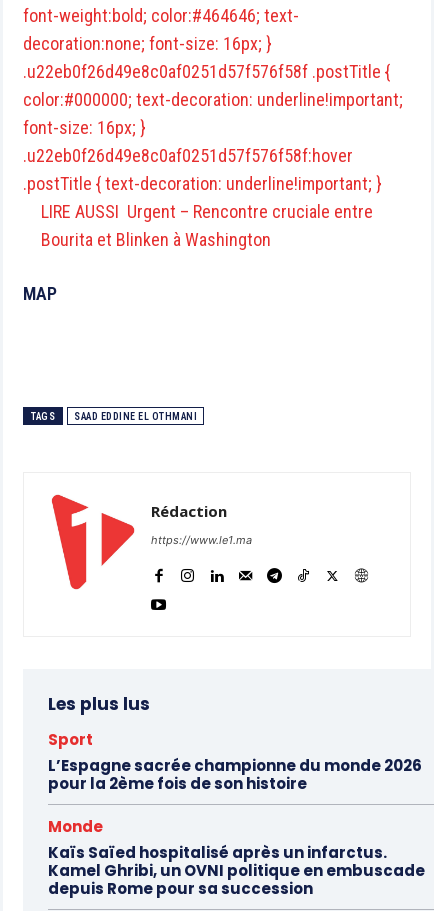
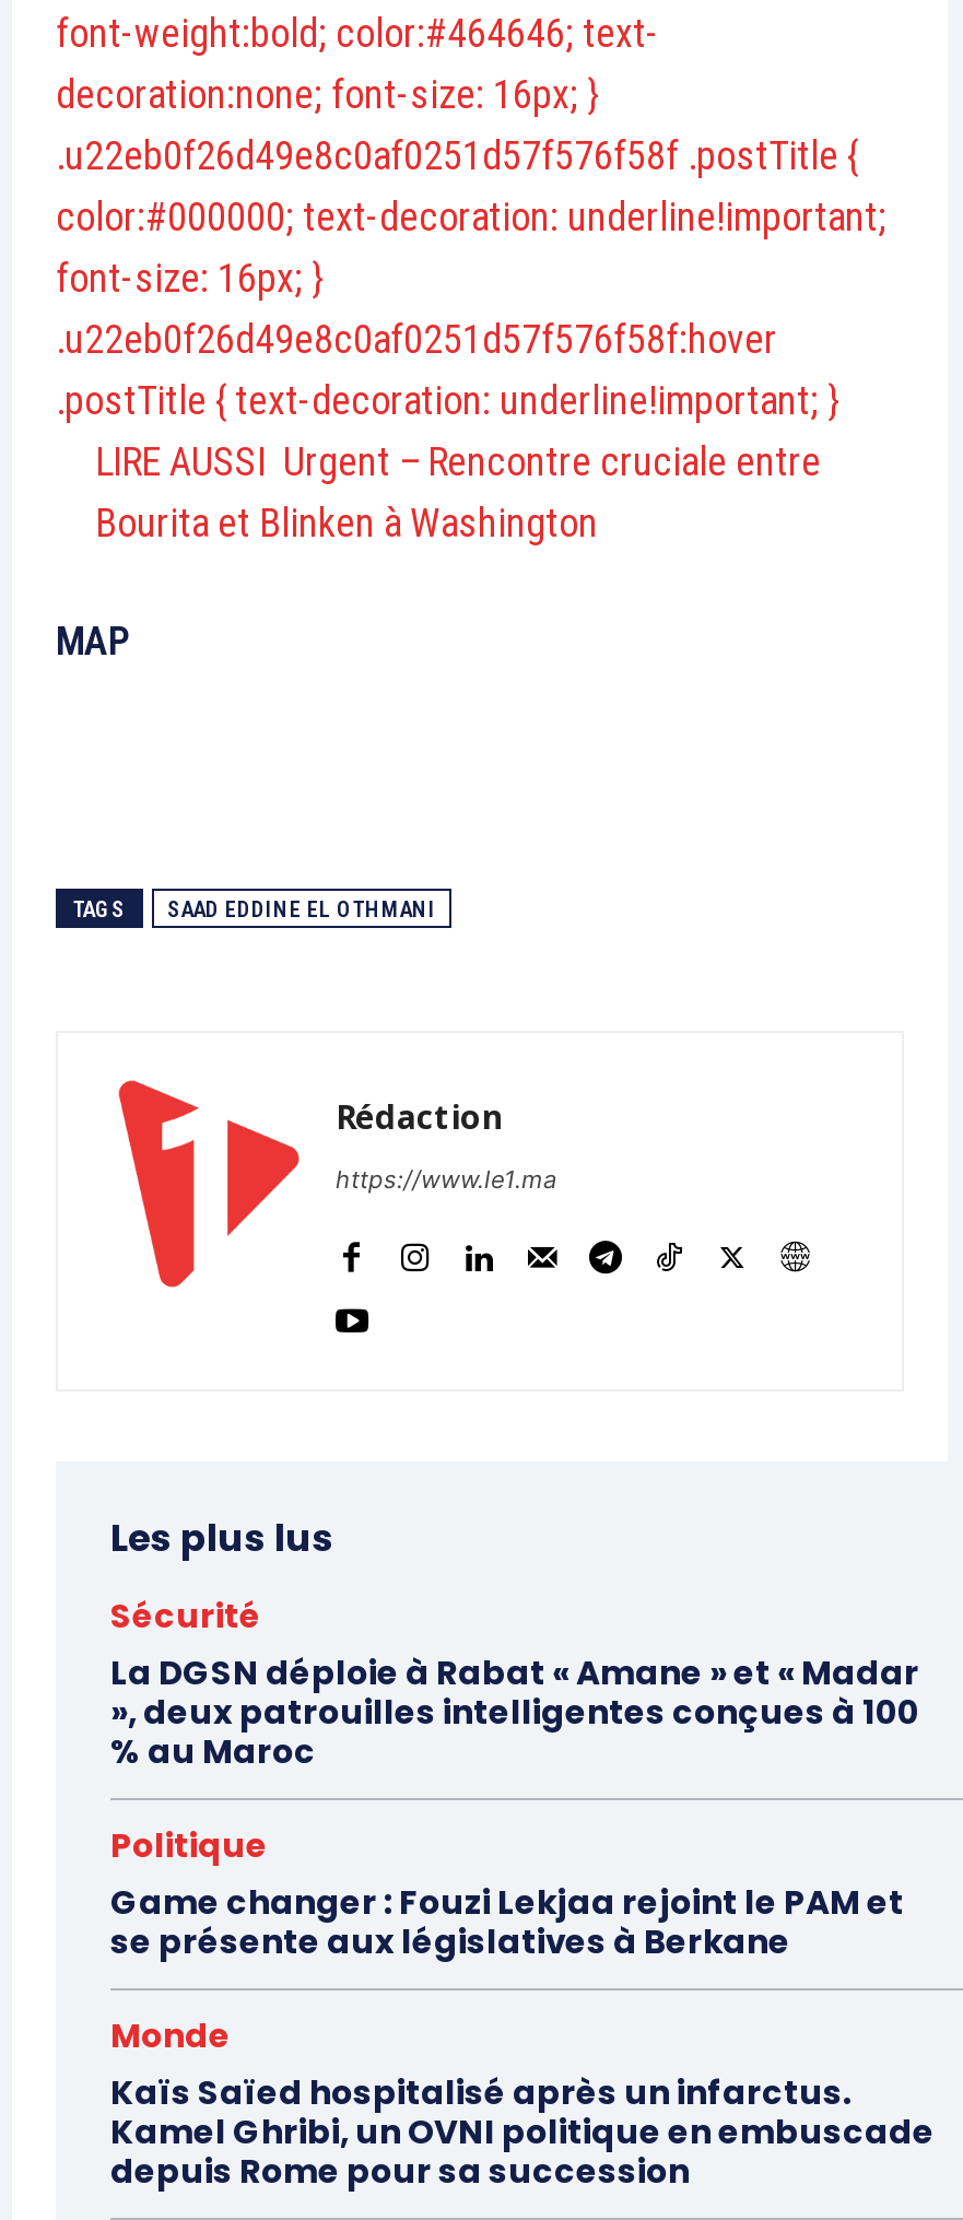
[48,729,422,794] Sport | L’Espagne sacrée championne du monde 2026 | pour la 2ème fois de son histoire -> [110,1592,919,1964] Sécurité | La DGSN déploie à Rabat « Amane » et « Madar | », deux patrouilles intelligentes conçues à 100 | % au Maroc | Politique | Game changer : Fouzi Lekjaa rejoint le PAM et | se présente aux législatives à Berkane

